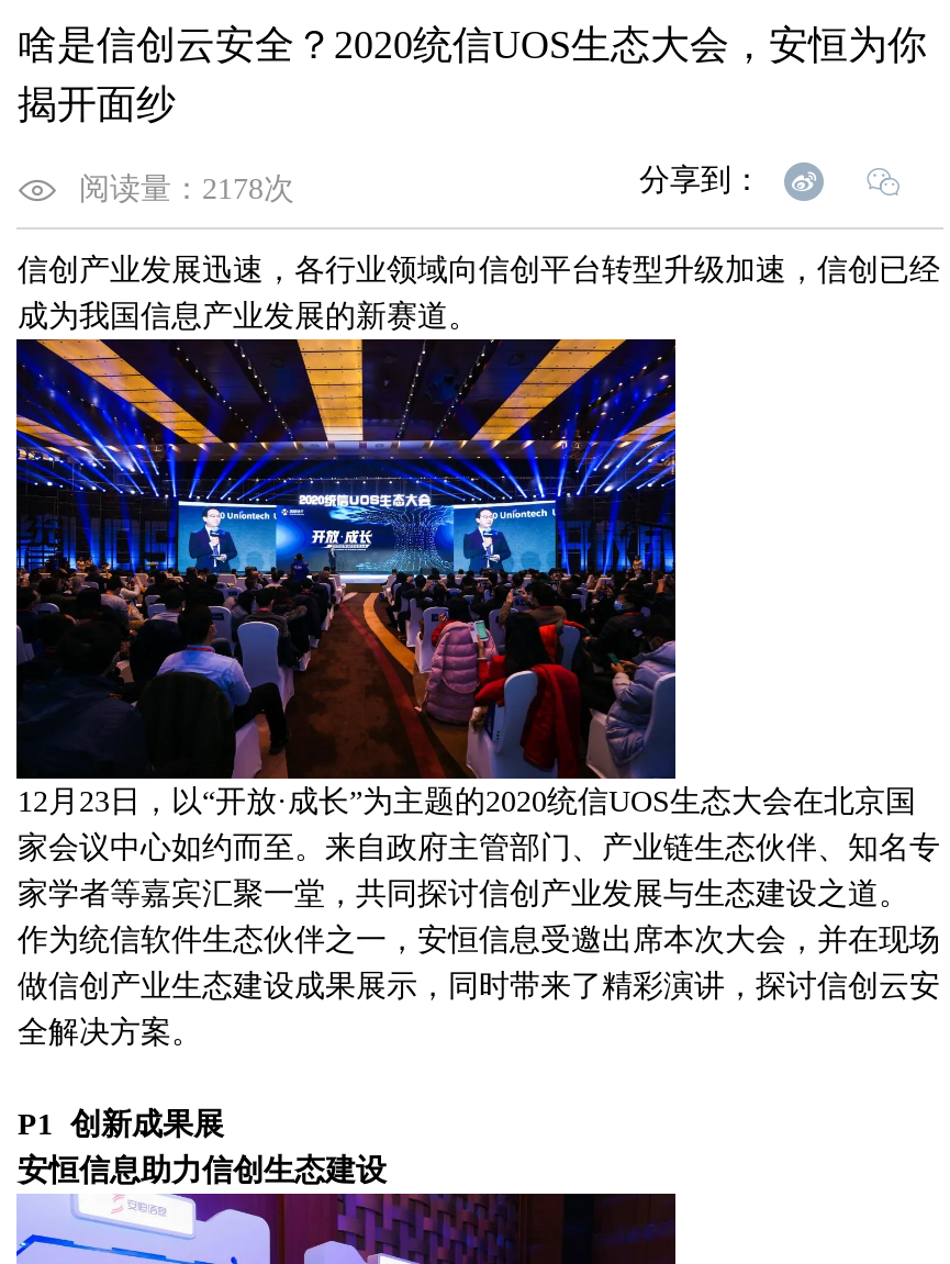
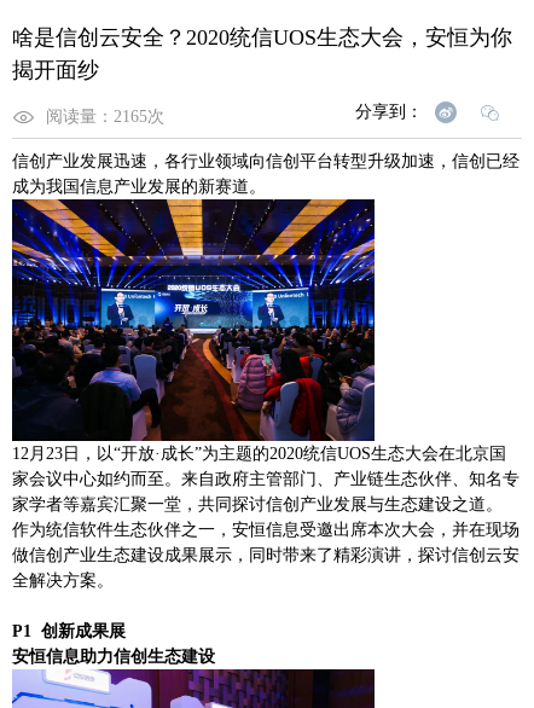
[79,173,294,206] 阅读量：2178次 -> [46,108,165,126] 阅读量：2165次

